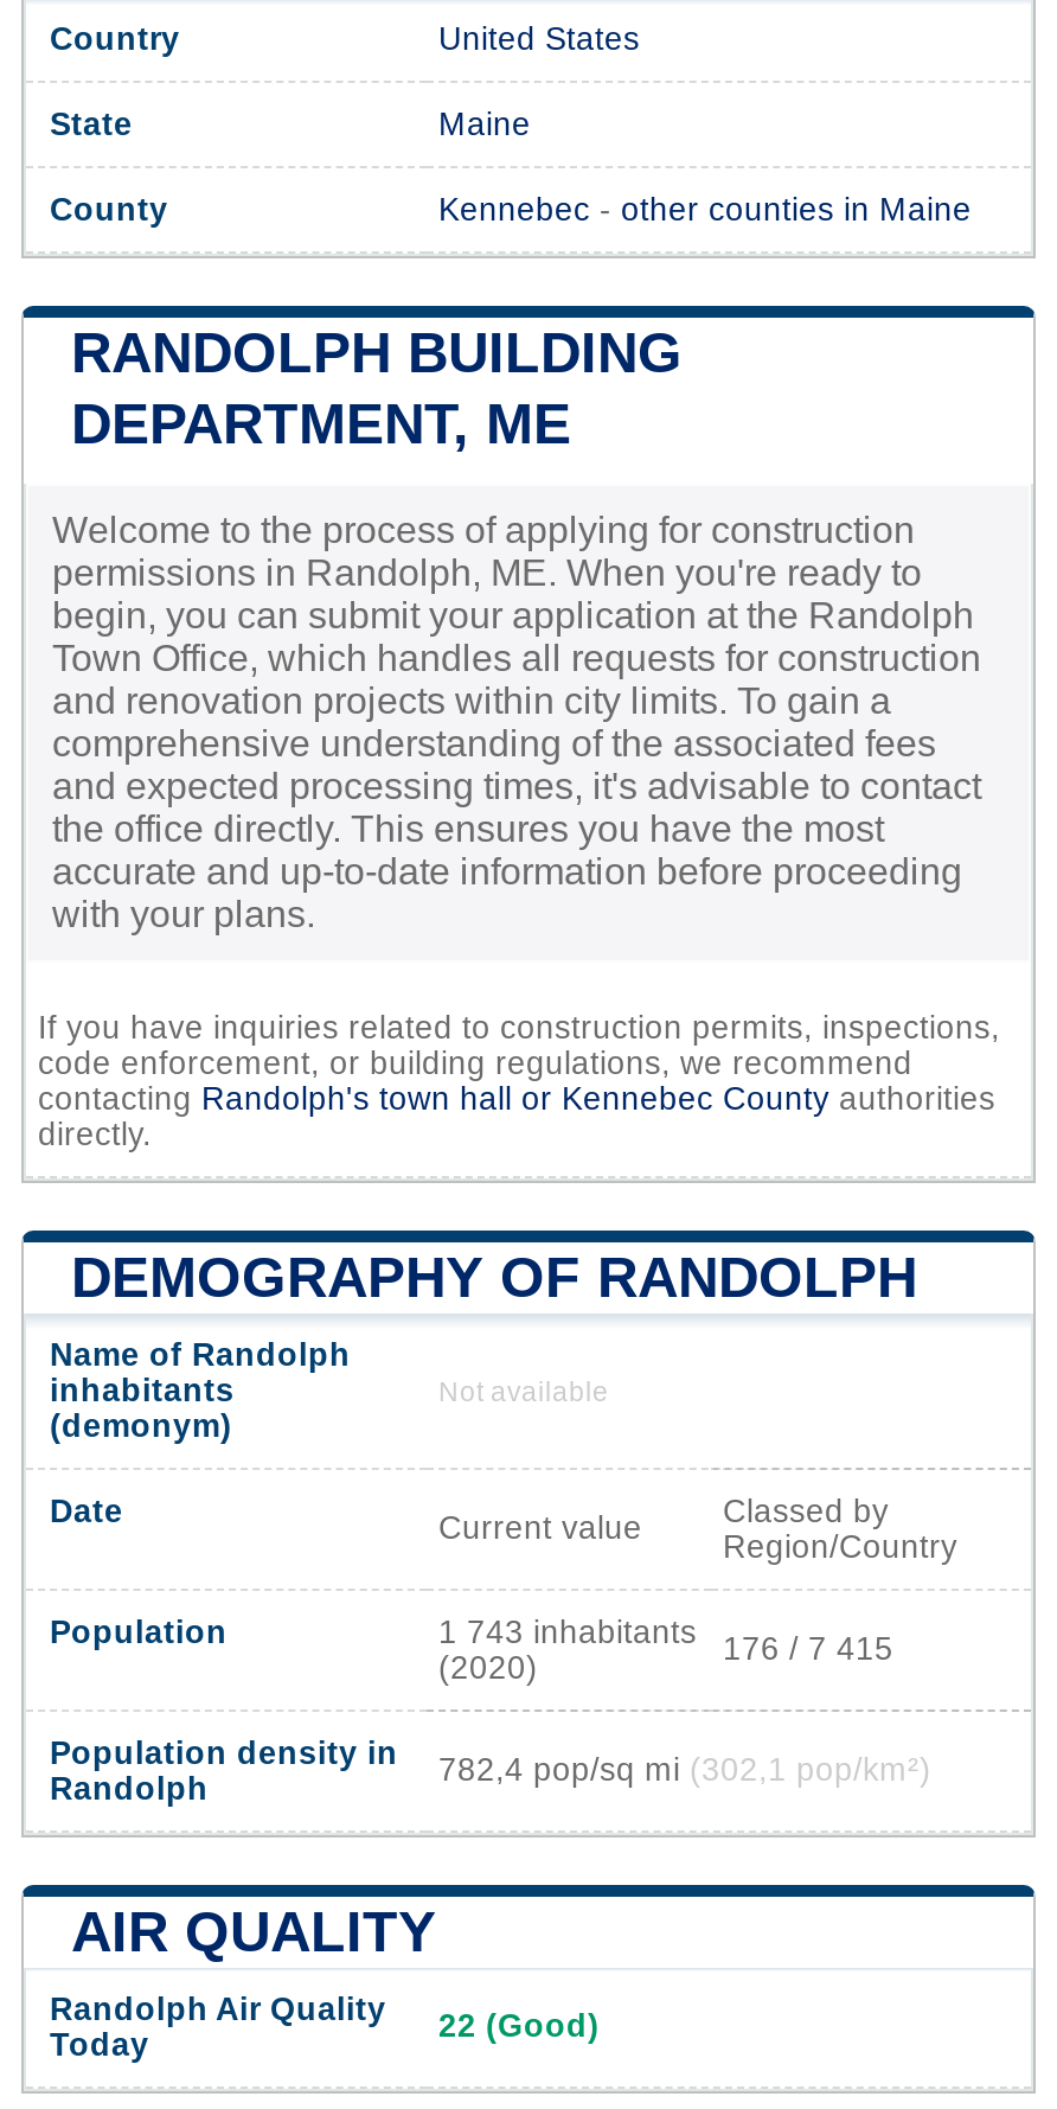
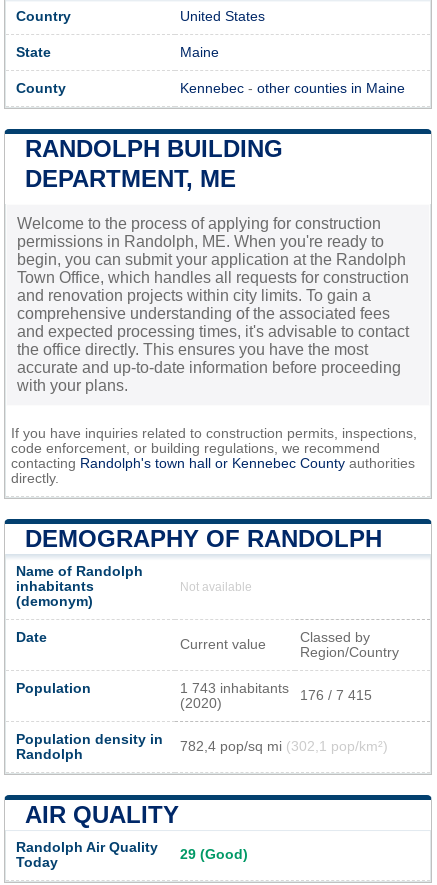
[50,1991,600,2043] Randolph Air Quality 22 (Good) -> [16,840,248,862] Randolph Air Quality 29 (Good)

